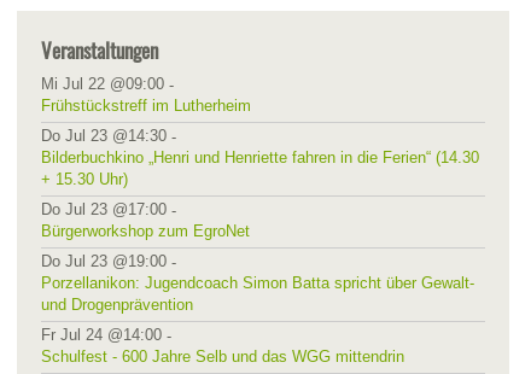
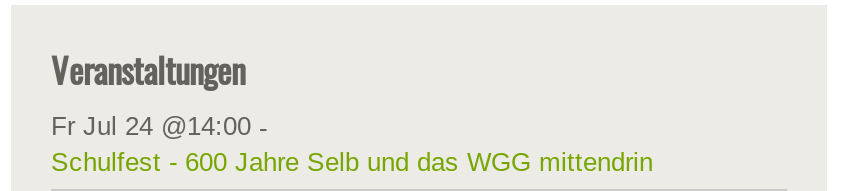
[41,75,479,314] Mi Jul 22 @09:00 - | Frühstückstreff im Lutherheim | Do Jul 23 @14:30 - | Bilderbuchkino „Henri und Henriette fahren in die Ferien“ (14.30 | + 15.30 Uhr) | Do Jul 23 @17:00 - | Bürgerworkshop zum EgroNet | Do Jul 23 @19:00 - | Porzellanikon: Jugendcoach Simon Batta spricht über Gewalt- | und Drogenprävention -> none

